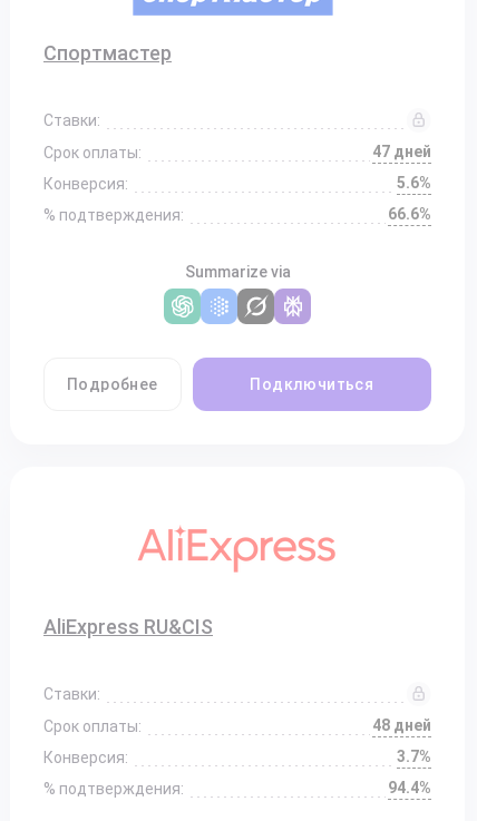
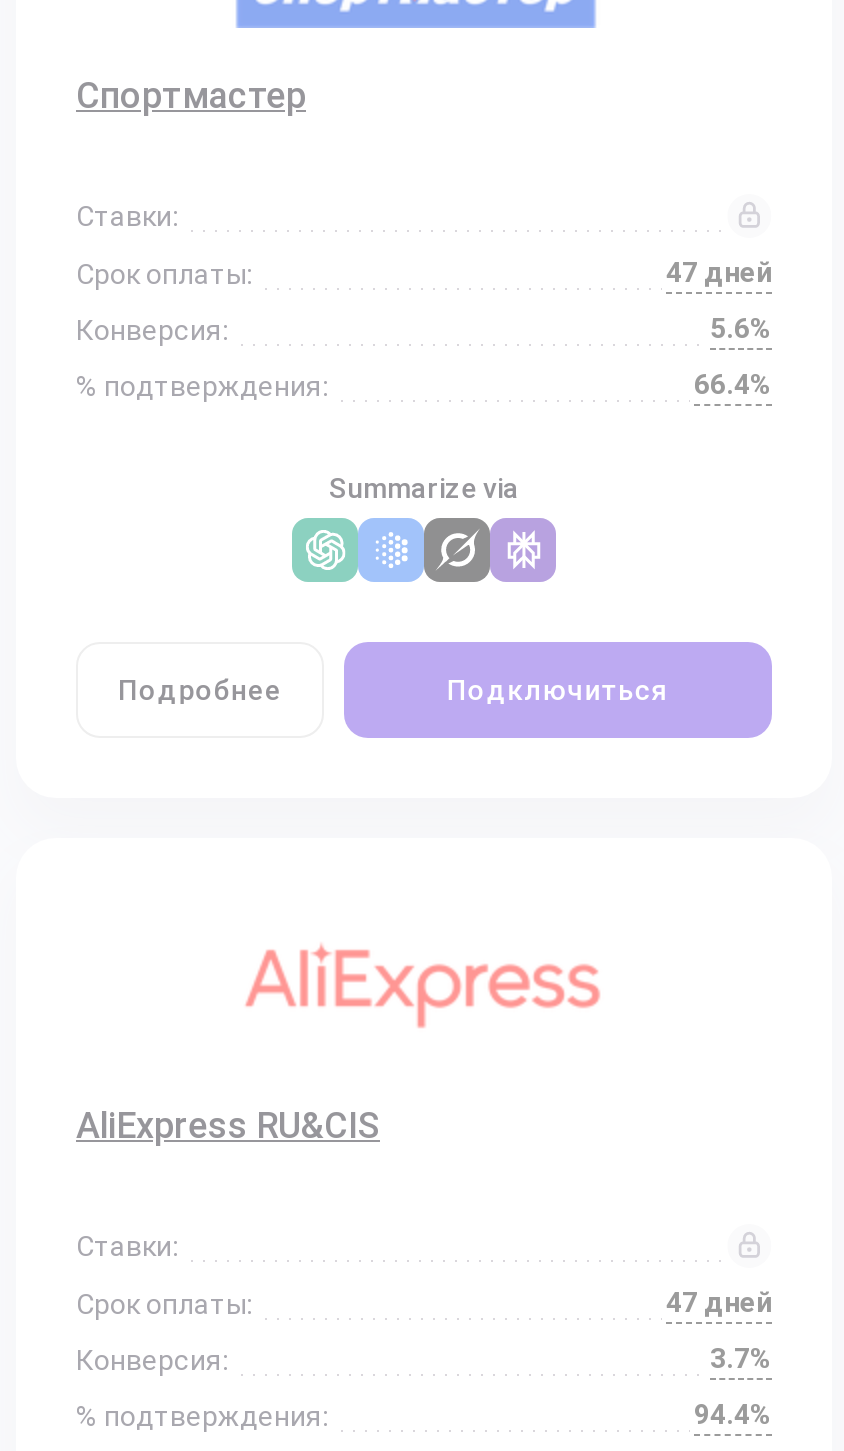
[388,205,431,223] 66.6% -> [694,368,772,400] 66.4%
[372,716,431,734] 48 дней -> [666,1286,772,1318] 47 дней

